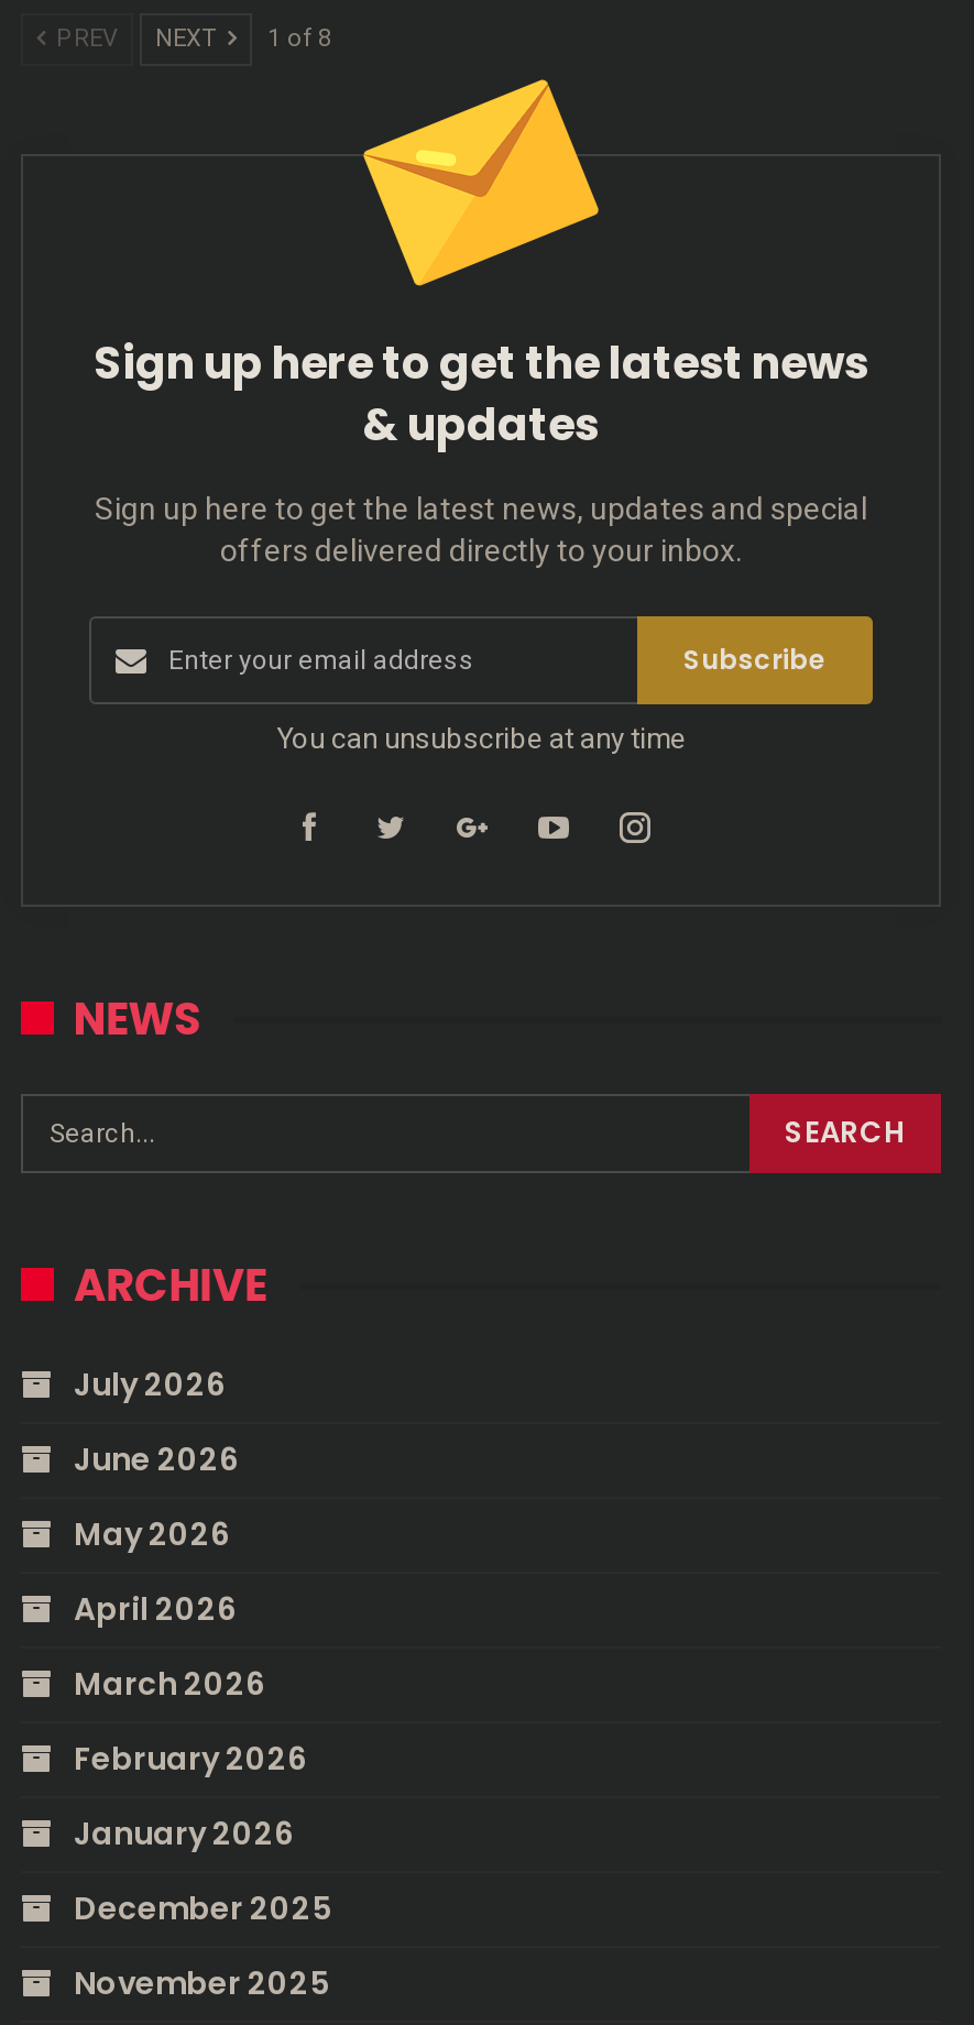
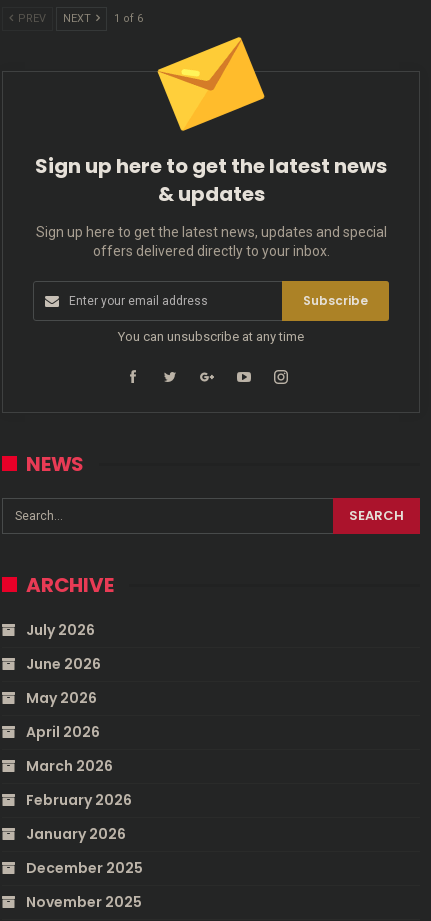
[50,24,331,52] PREV NEXT 1 of 8 -> [15,12,143,25] PREV NEXT 1 of 6

